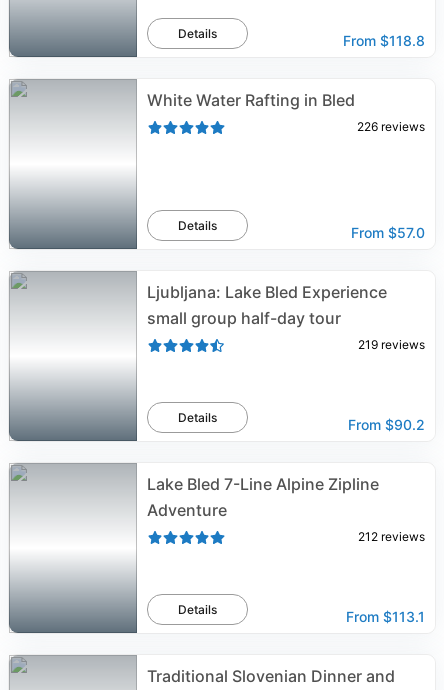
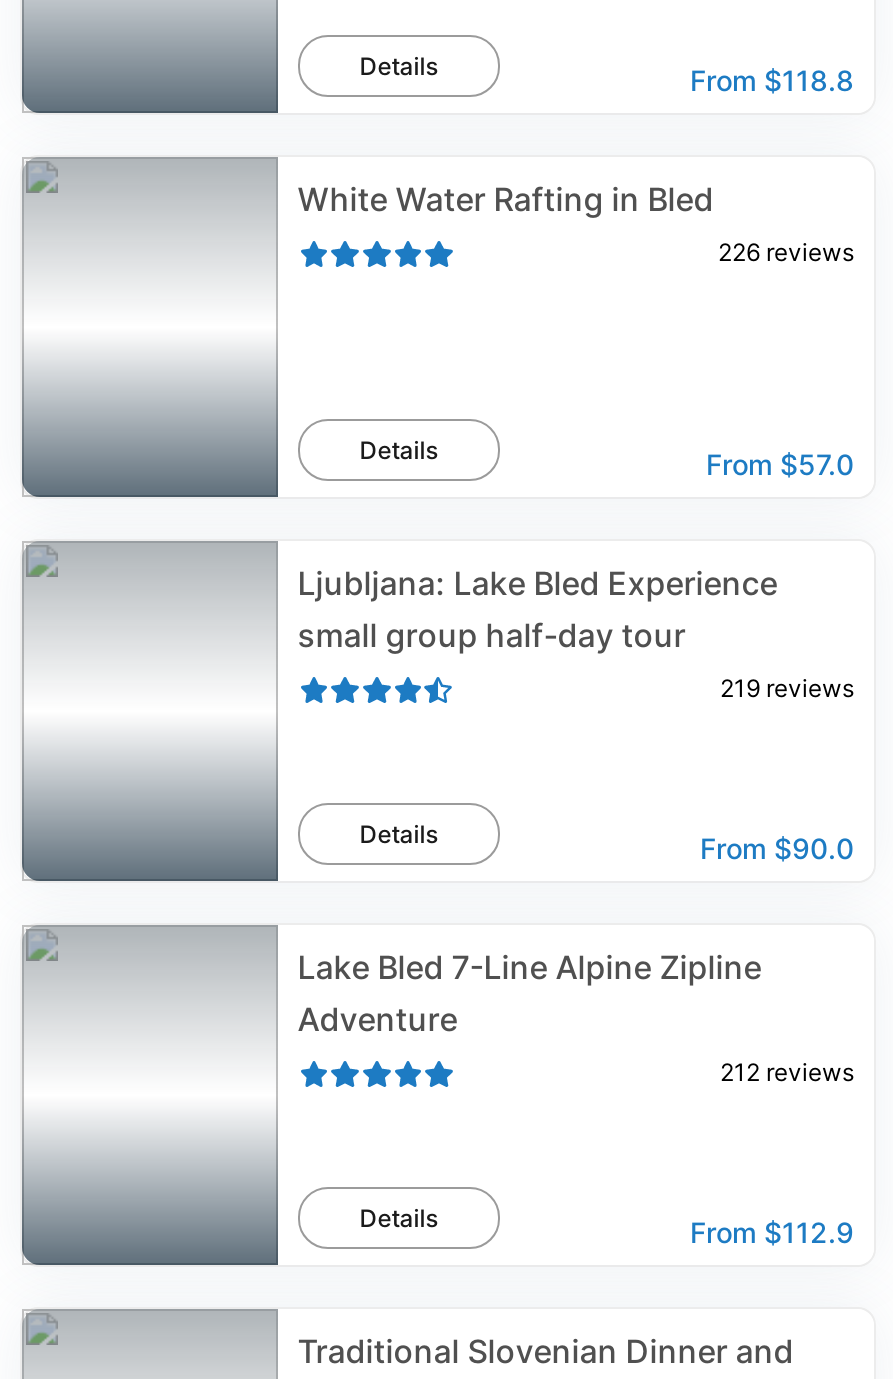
[348,416,425,433] From $90.2 -> [700,831,854,865] From $90.0
[346,608,425,625] From $113.1 -> [690,1215,854,1249] From $112.9

